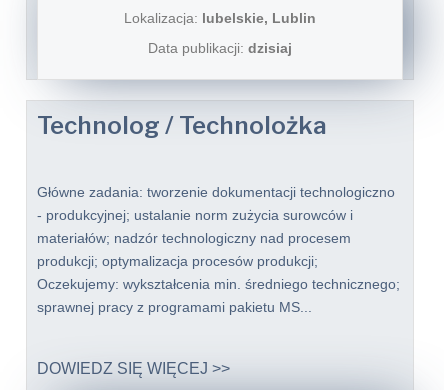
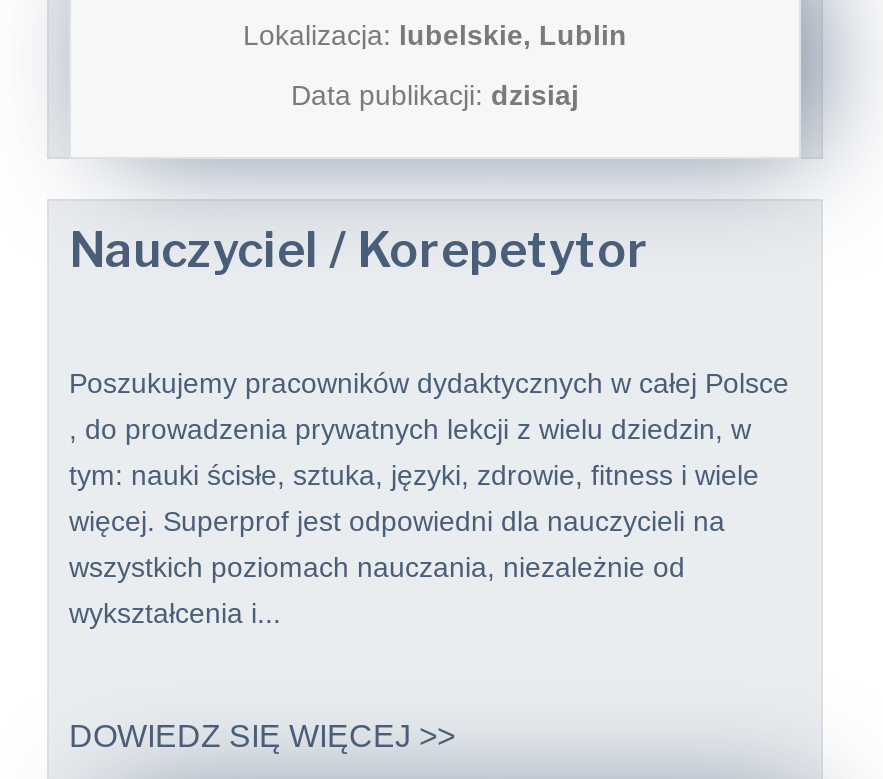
[37,111,327,140] Technolog / Technolożka -> [69,222,649,280] Nauczyciel / Korepetytor
[37,184,400,315] Główne zadania: tworzenie dokumentacji technologiczno | - produkcyjnej; ustalanie norm zużycia surowców i | materiałów; nadzór technologiczny nad procesem | produkcji; optymalizacja procesów produkcji; | Oczekujemy: wykształcenia min. średniego technicznego; | sprawnej pracy z programami pakietu MS... -> [69,368,789,630] Poszukujemy pracowników dydaktycznych w całej Polsce | , do prowadzenia prywatnych lekcji z wielu dziedzin, w | tym: nauki ścisłe, sztuka, języki, zdrowie, fitness i wiele | więcej. Superprof jest odpowiedni dla nauczycieli na | wszystkich poziomach nauczania, niezależnie od | wykształcenia i...

